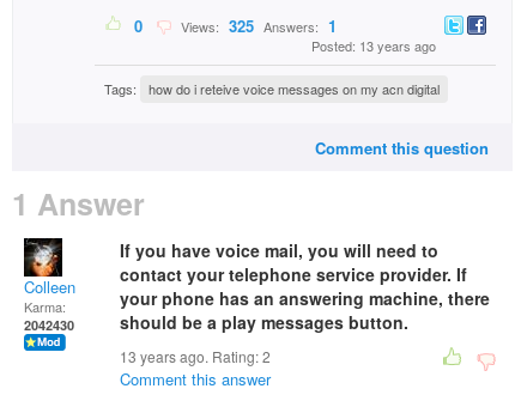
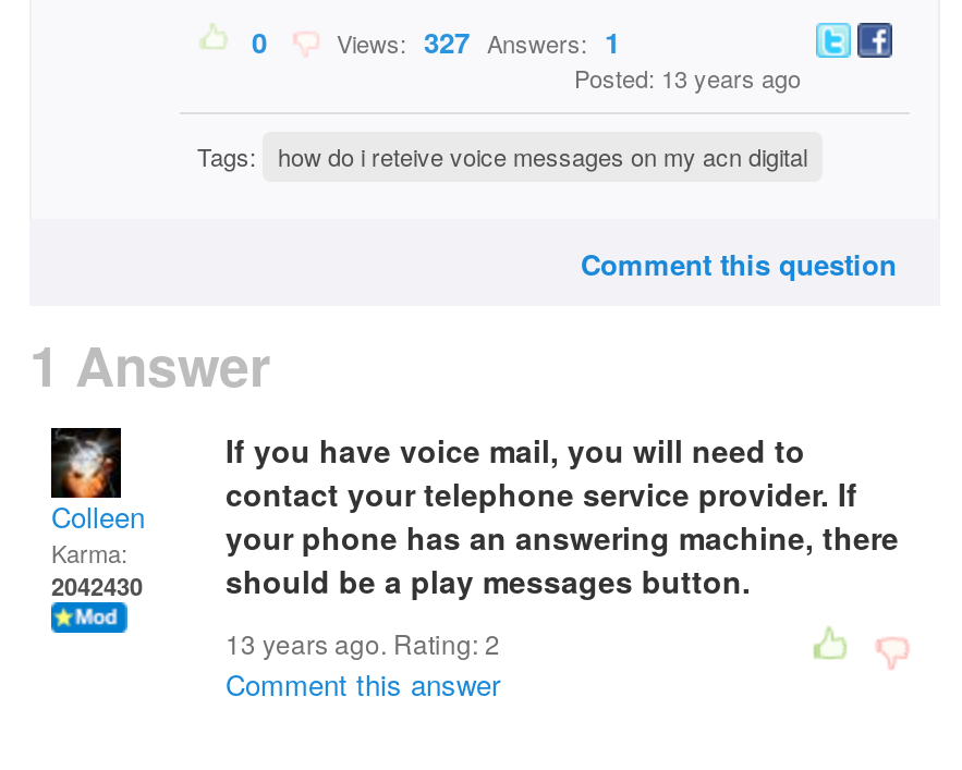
[174,14,337,37] Views: 325 Answers: 1 -> [324,21,620,62] Views: 327 Answers: 1

